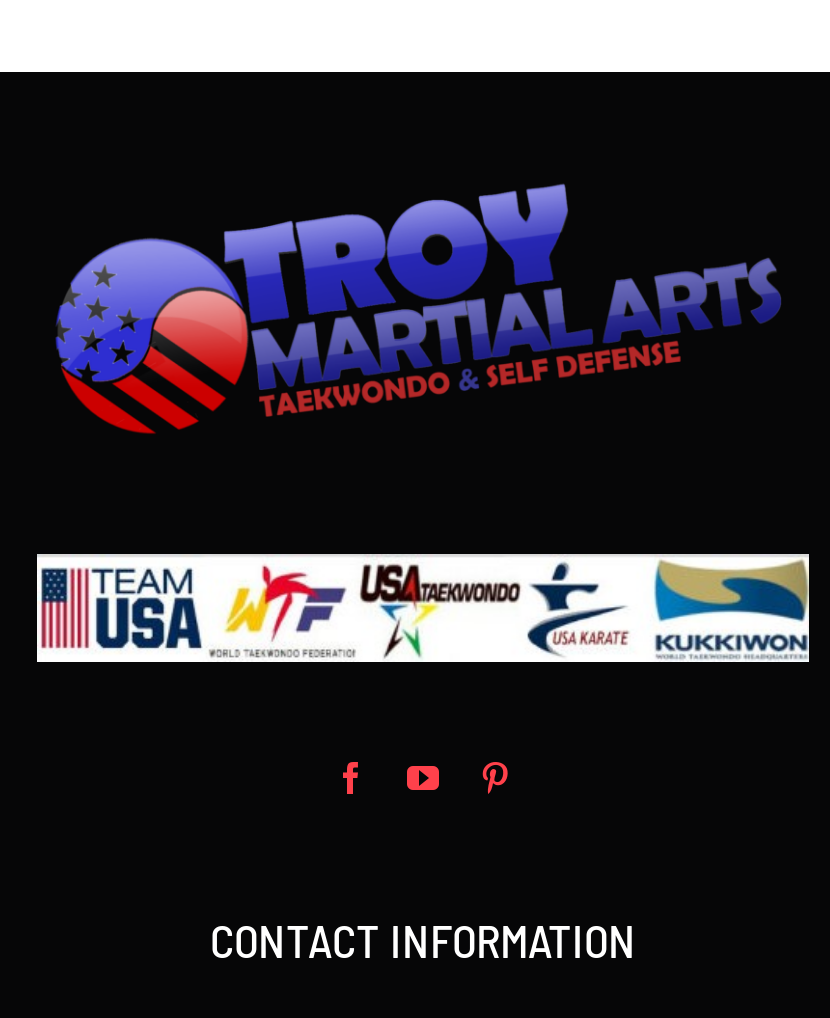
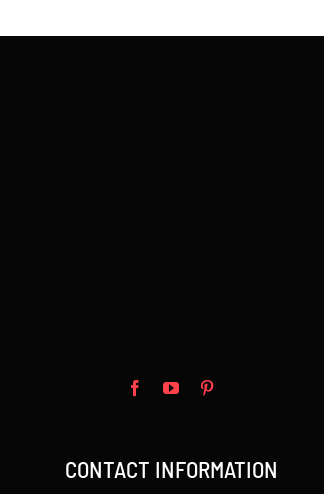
[53,182,783,436] [image] -> none
[35,552,811,666] [image] -> none

